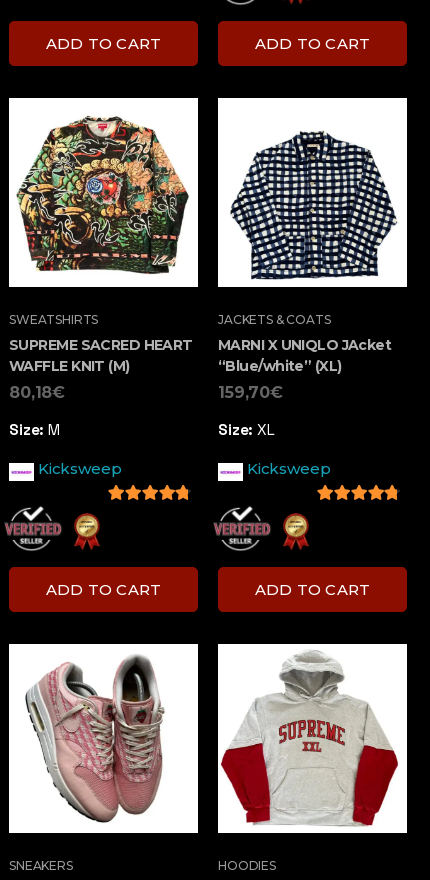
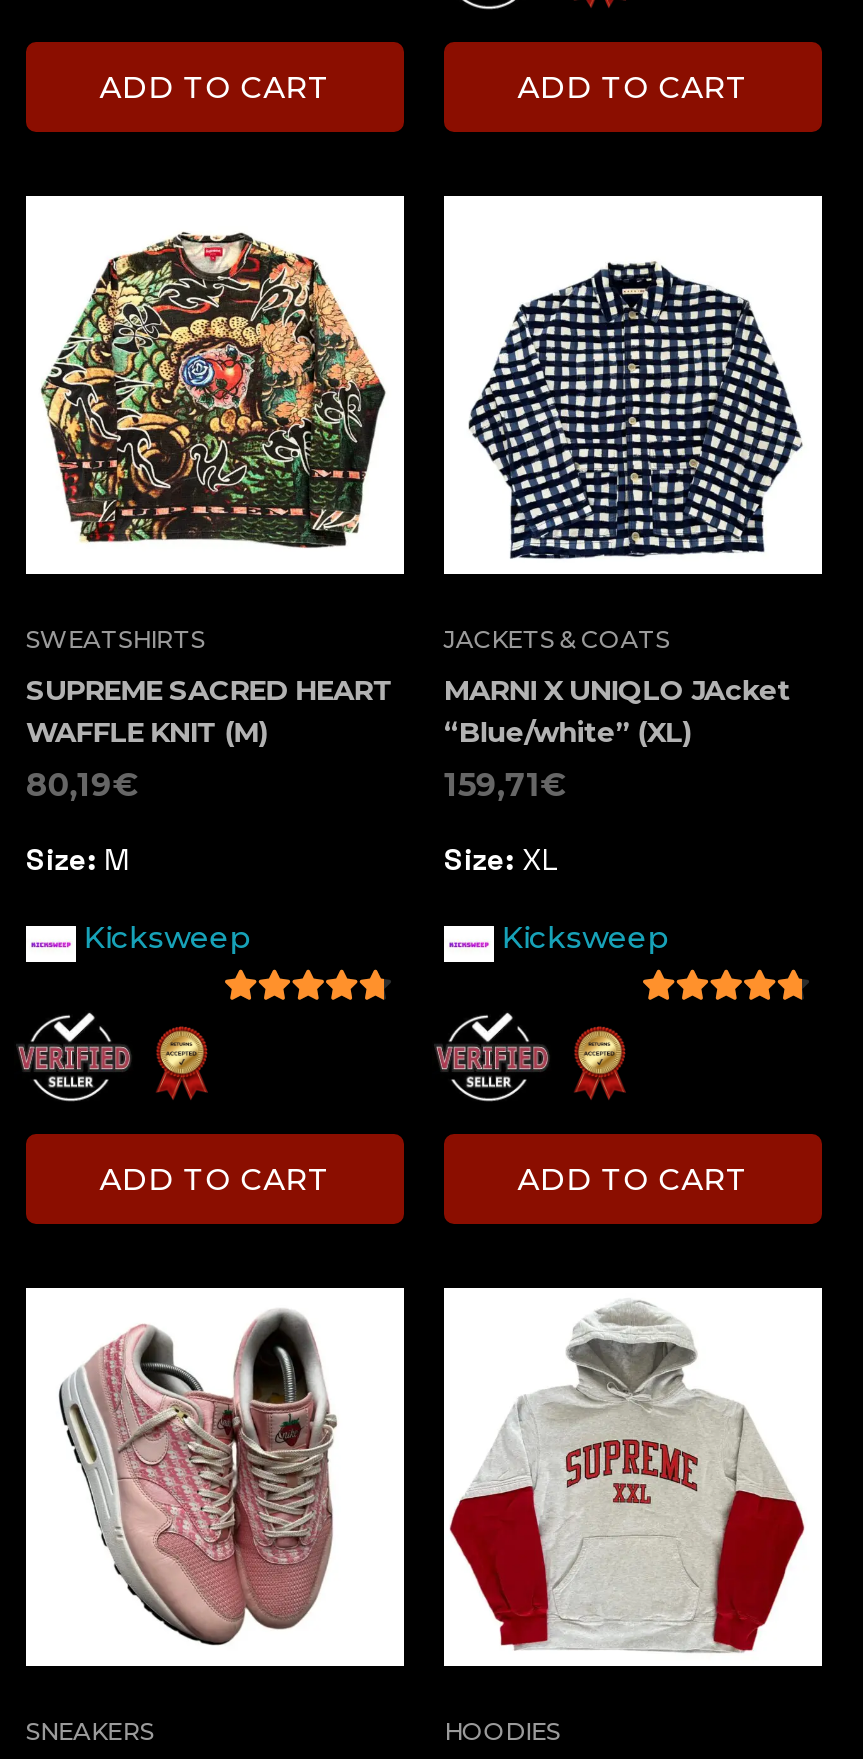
[9,383,65,402] 80,18€ -> [26,766,138,804] 80,19€
[218,383,283,402] 159,70€ -> [444,766,566,804] 159,71€

